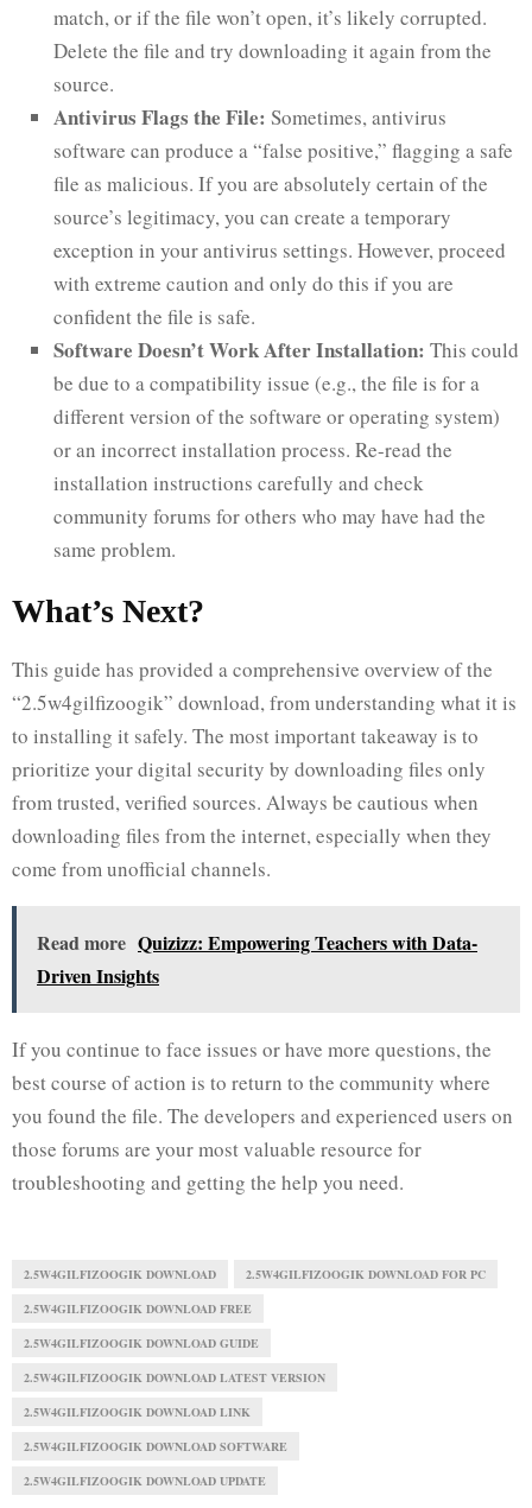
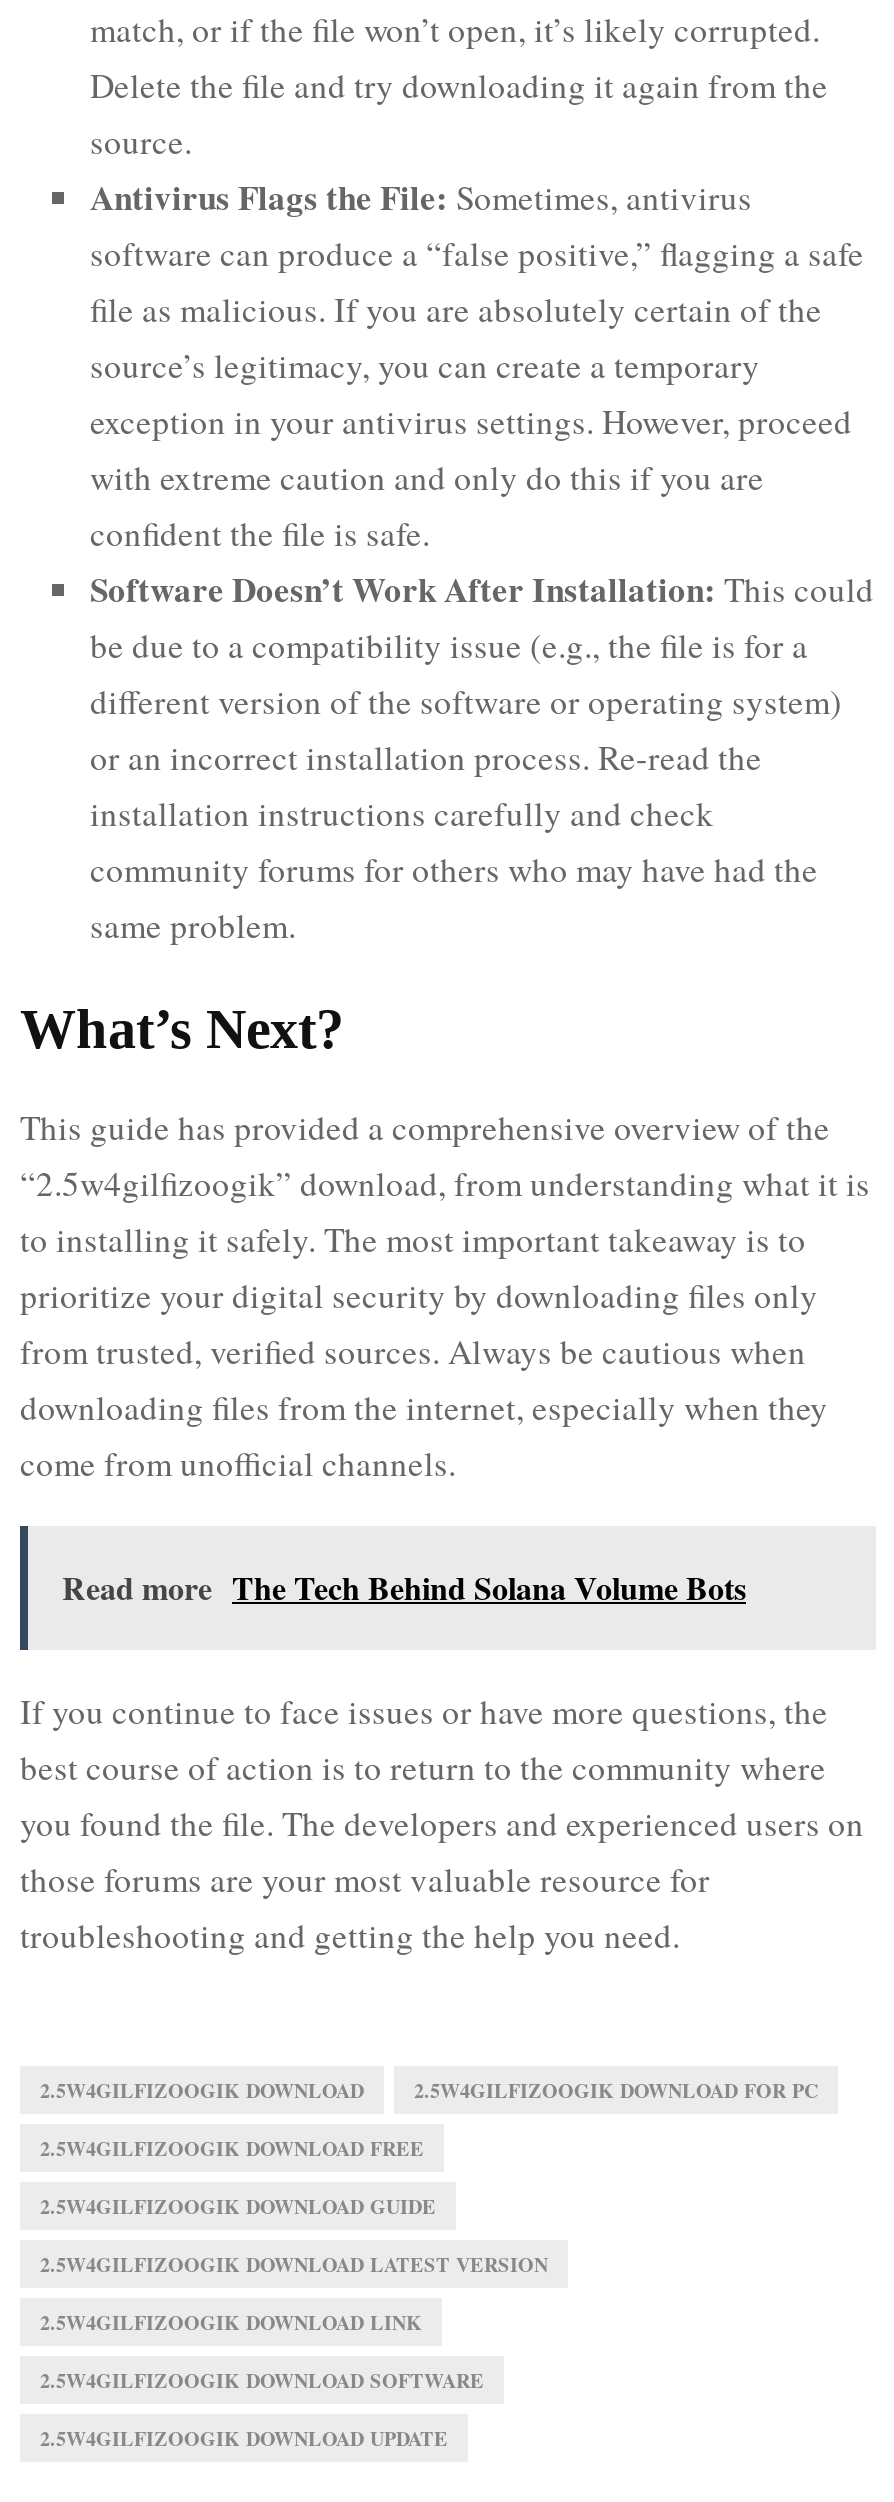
[37,929,477,989] Read more Quizizz: Empowering Teachers with Data- | Driven Insights -> [62,1565,746,1611] Read more The Tech Behind Solana Volume Bots

